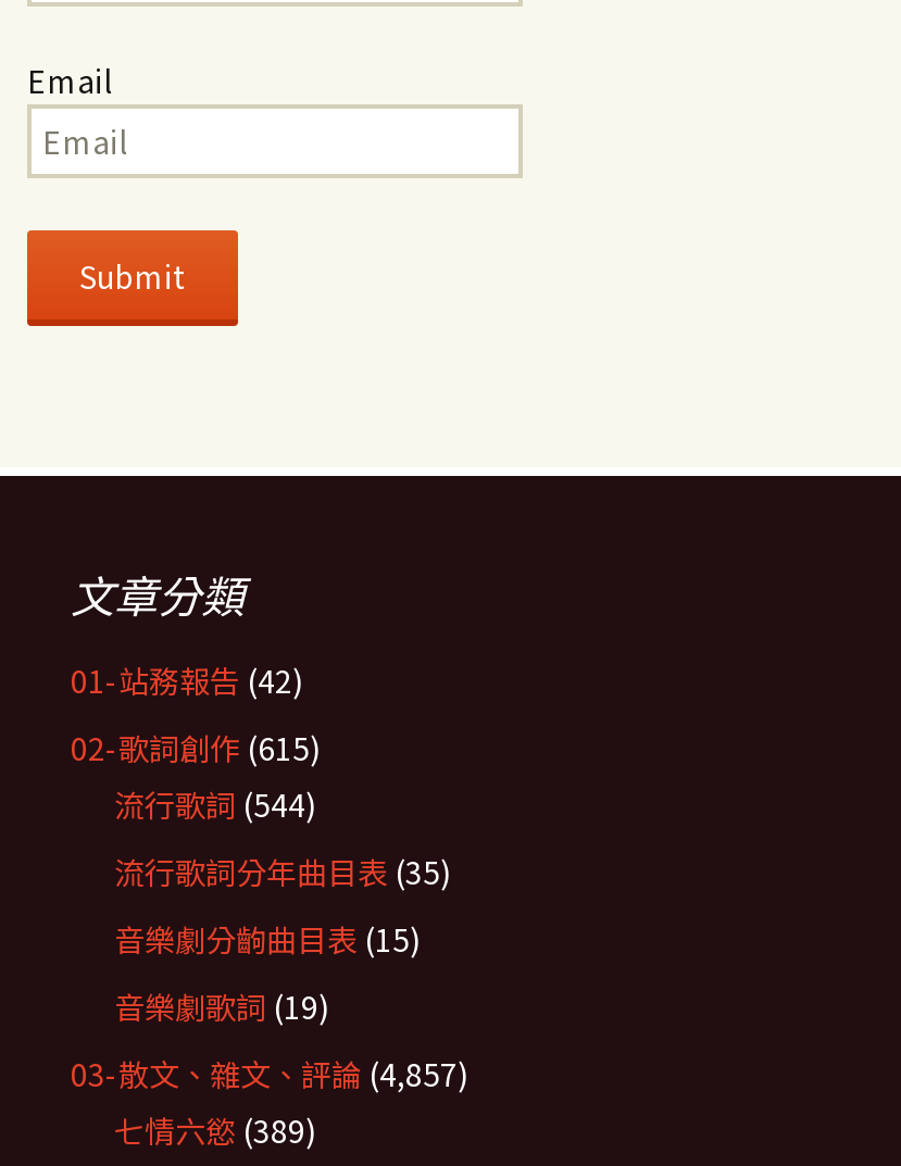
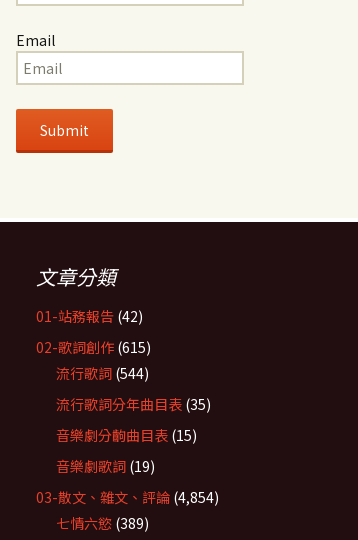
[71,1051,468,1095] 03-散文、雜文、評論(4,857) -> [36,487,219,507] 03-散文、雜文、評論(4,854)

